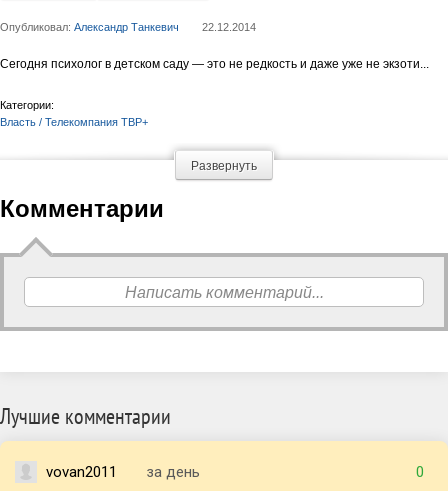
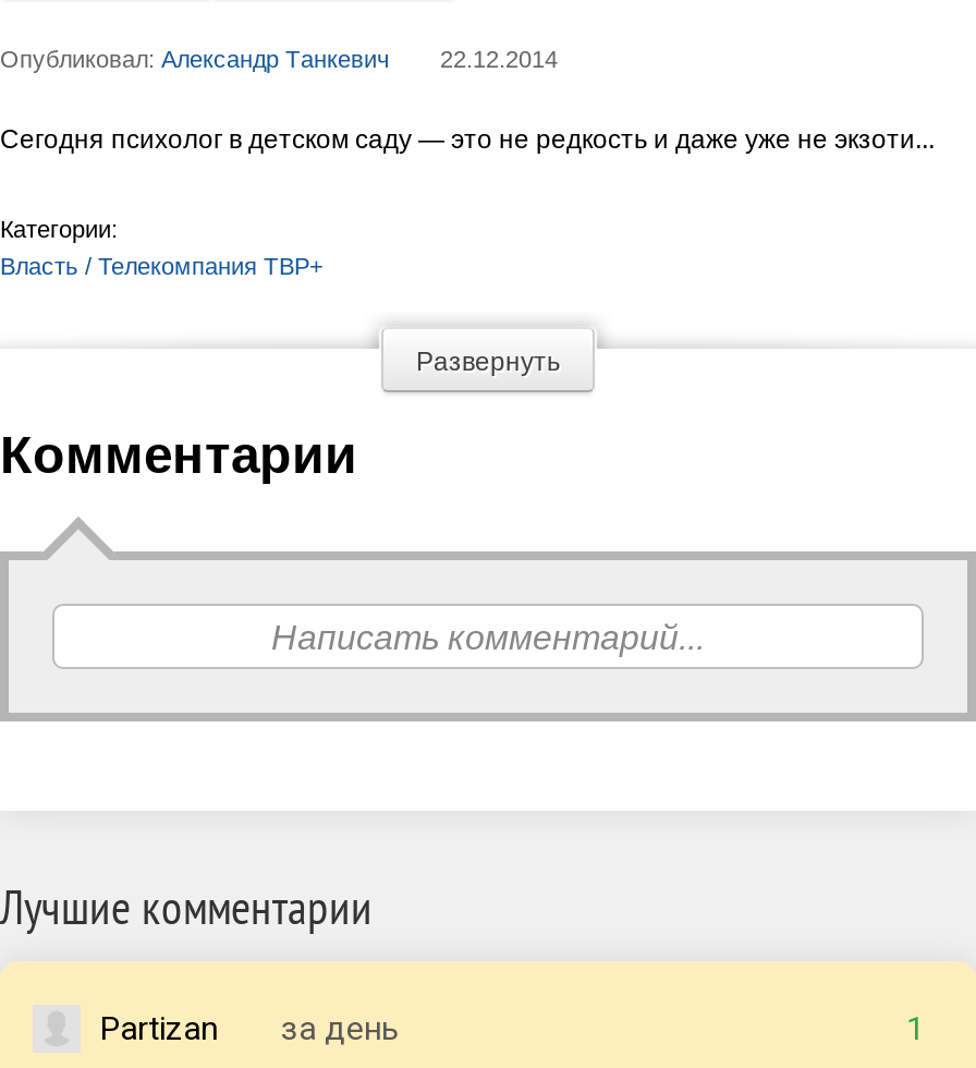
[46,463,117,481] vovan2011 -> [100,1010,218,1049] Partizan
[416,463,424,481] 0 -> [906,1010,924,1049] 1

